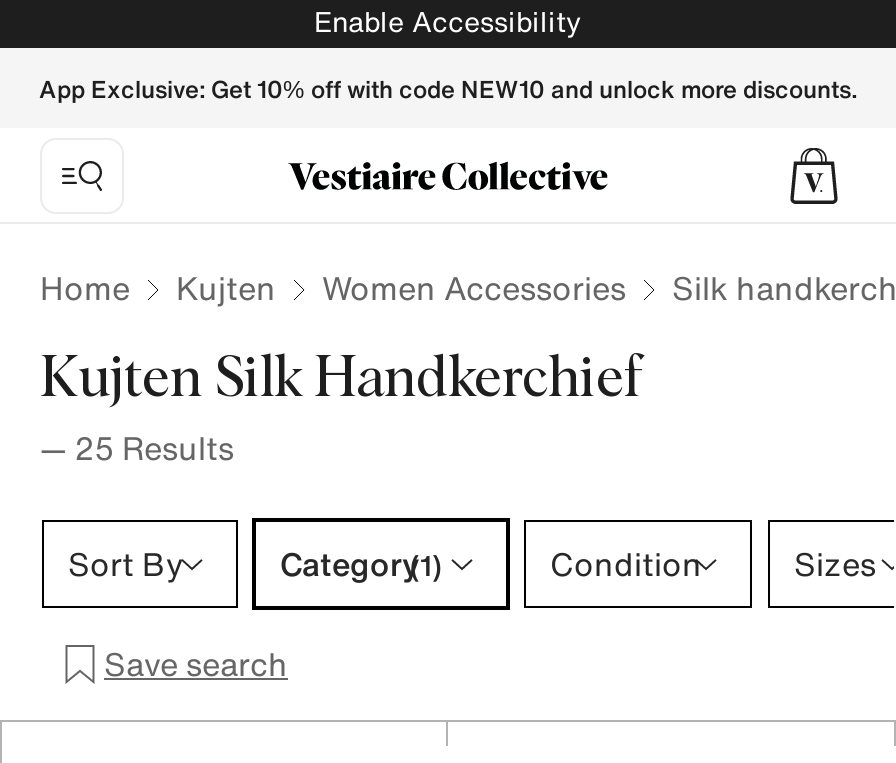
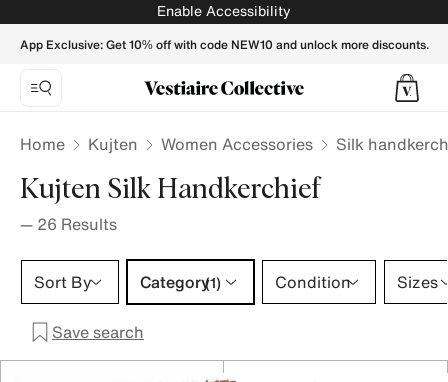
[40,424,234,472] — 25 Results -> [20,212,117,236] — 26 Results

